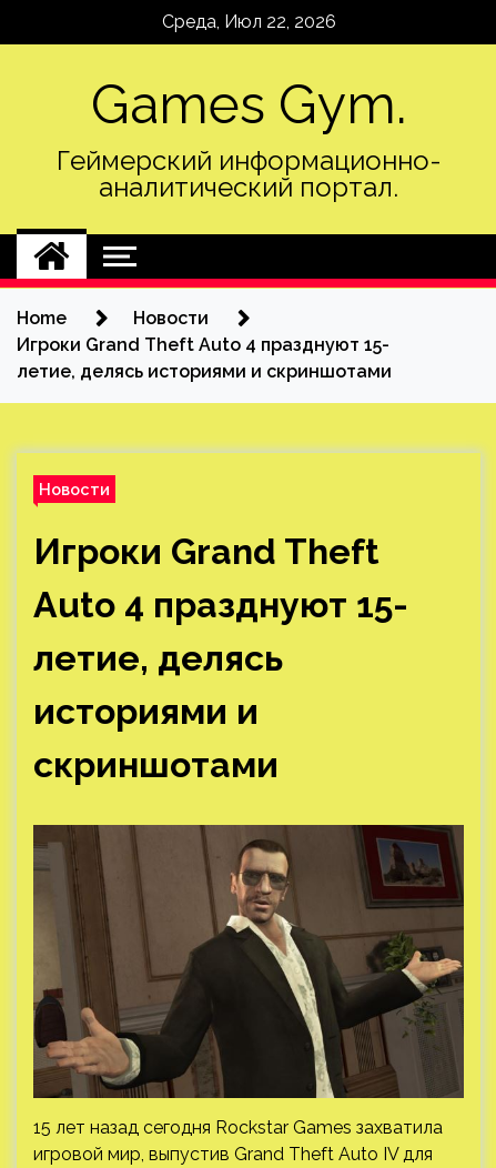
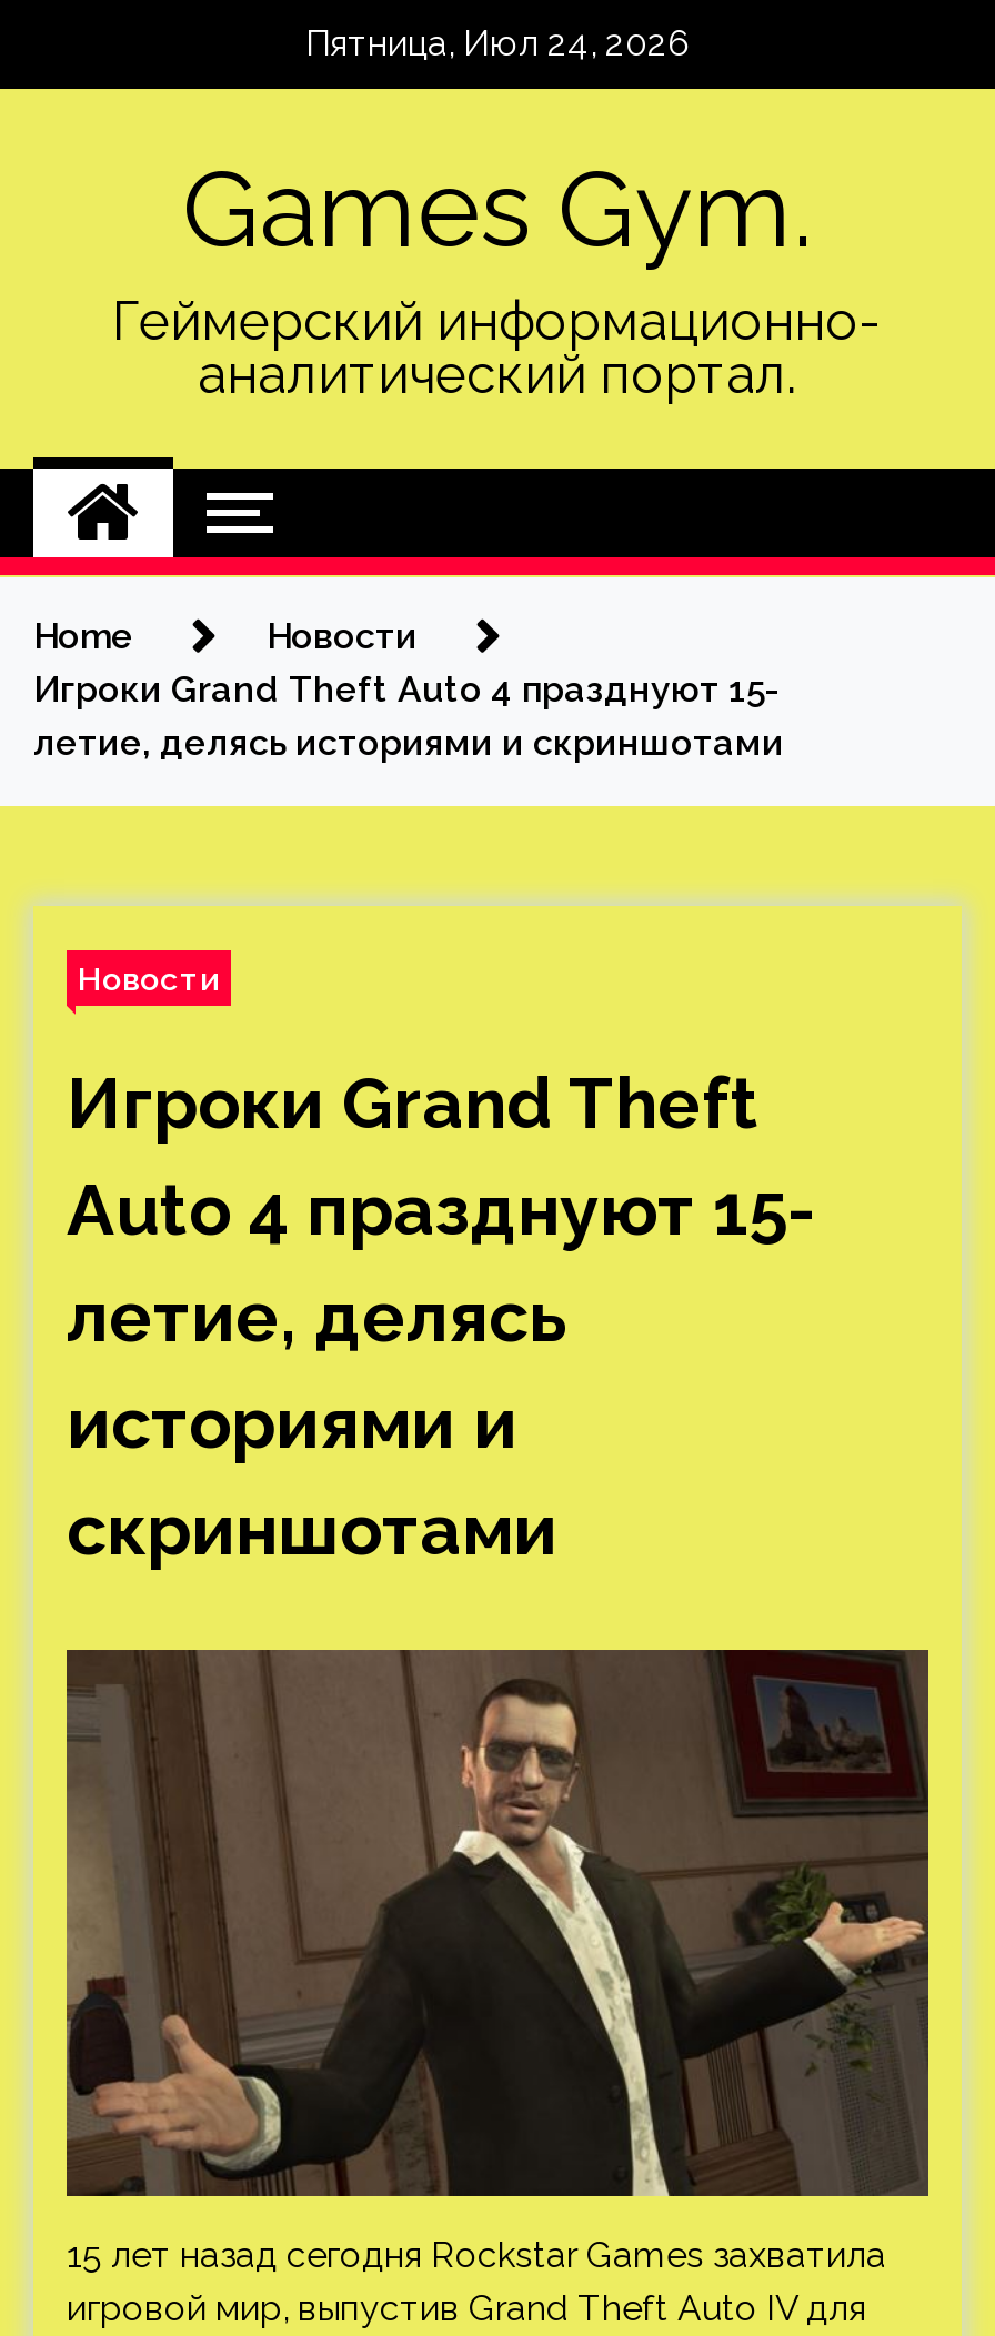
[161,11,336,32] Среда, Июл 22, 2026 -> [305,22,690,64] Пятница, Июл 24, 2026

